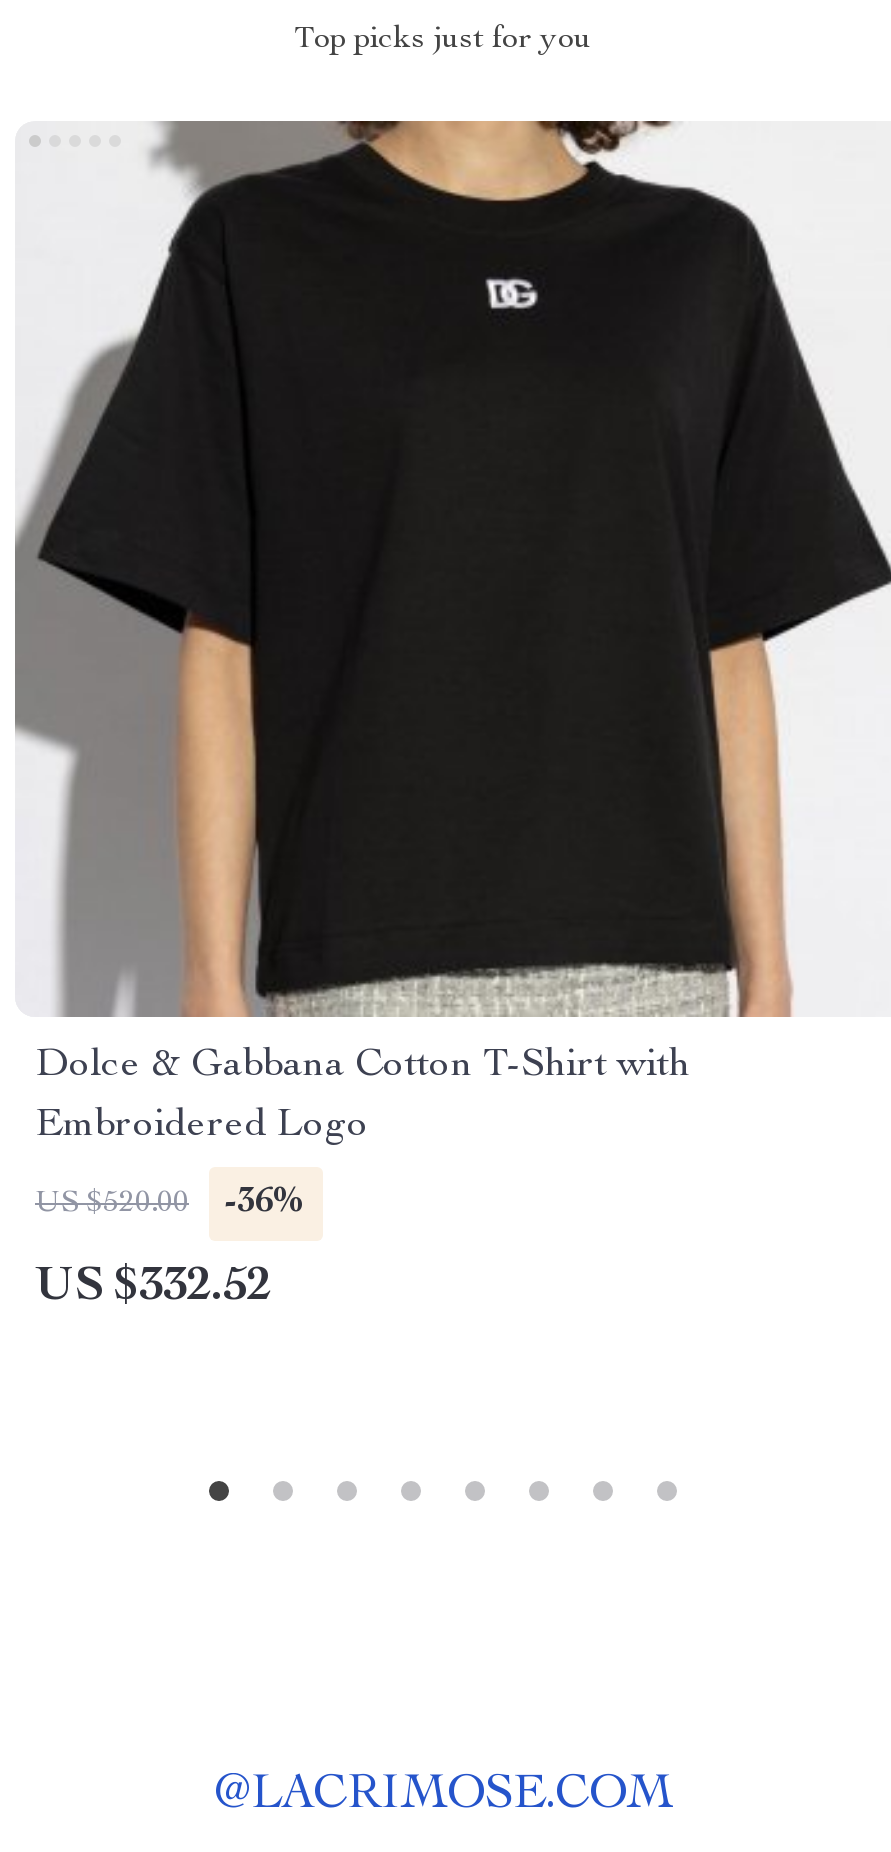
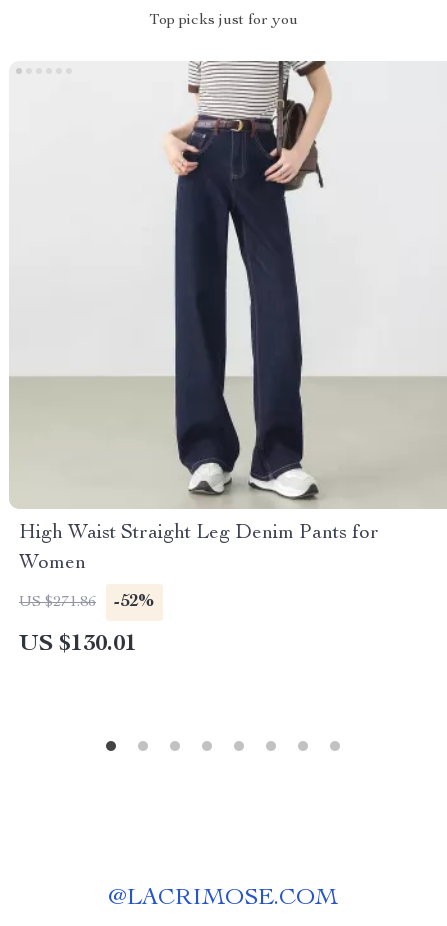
[15,119,885,1087] [image] | Dolce & Gabbana Cotton T-Shirt with -> [9,60,444,544] [image] | High Waist Straight Leg Denim Pants for
[35,1107,369,1147] Embroidered Logo -> [19,554,86,574] Women
[35,1185,307,1221] US $520.00 | -36% -> [19,593,155,611] US $271.86 | -52%
[35,1265,271,1313] US $332.52 -> [19,633,137,657] US $130.01

